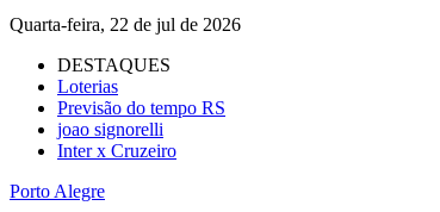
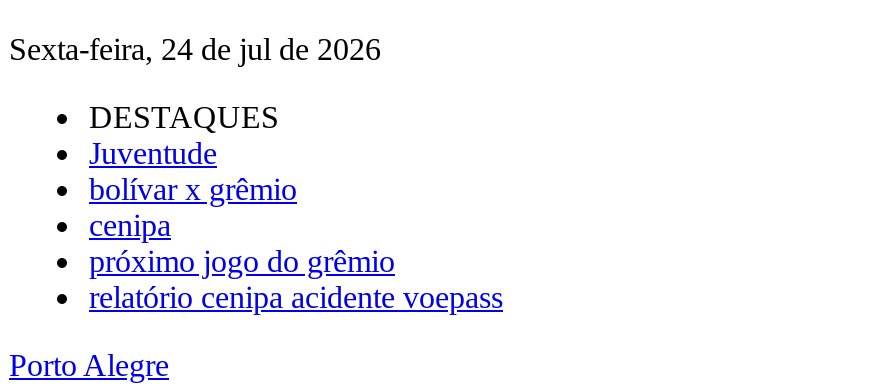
[10,14,241,35] Quarta-feira, 22 de jul de 2026 -> [9,32,381,66] Sexta-feira, 24 de jul de 2026
[57,76,225,161] Loterias | Previsão do tempo RS | joao signorelli | Inter x Cruzeiro -> [89,136,503,314] Juventude | bolívar x grêmio | cenipa | próximo jogo do grêmio | relatório cenipa acidente voepass

